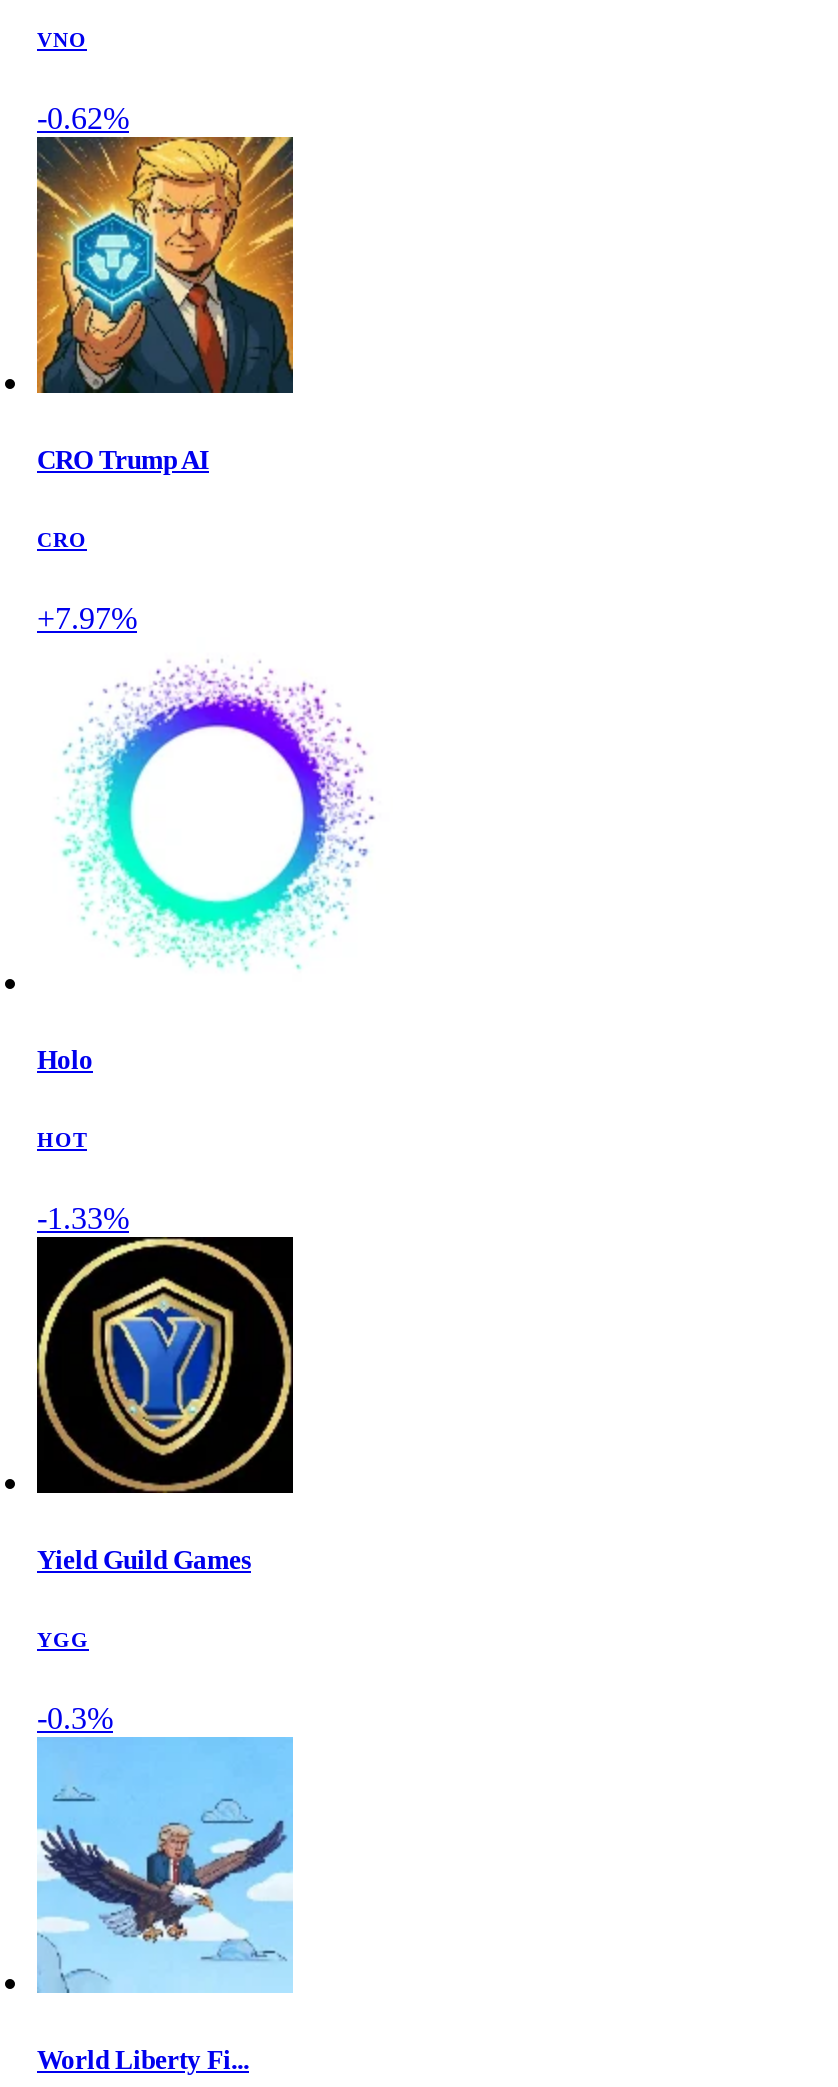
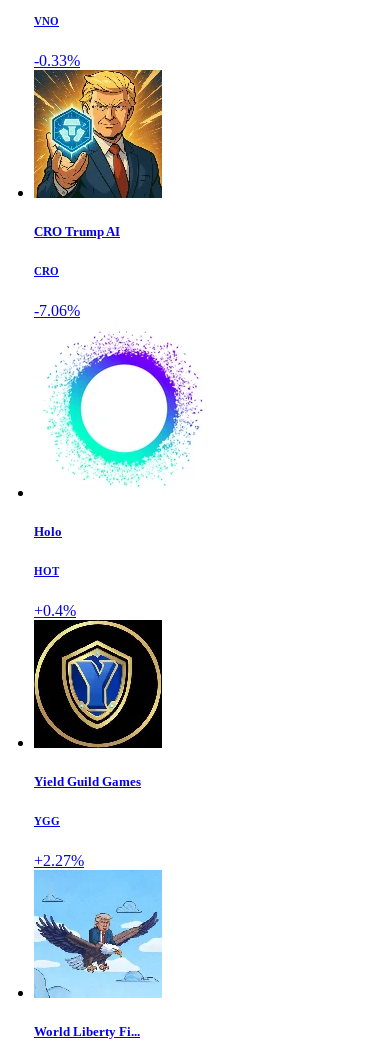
[37,101,129,135] -0.62% -> [34,52,80,69] -0.33%
[37,601,137,635] +7.97% -> [34,302,80,319] -7.06%
[37,1201,129,1235] -1.33% -> [34,602,76,619] +0.4%
[37,1701,113,1735] -0.3% -> [34,852,84,869] +2.27%

